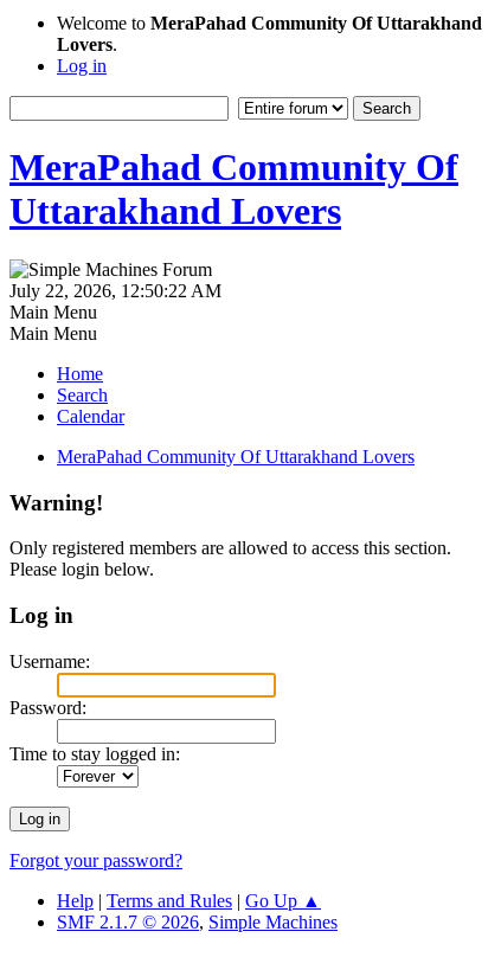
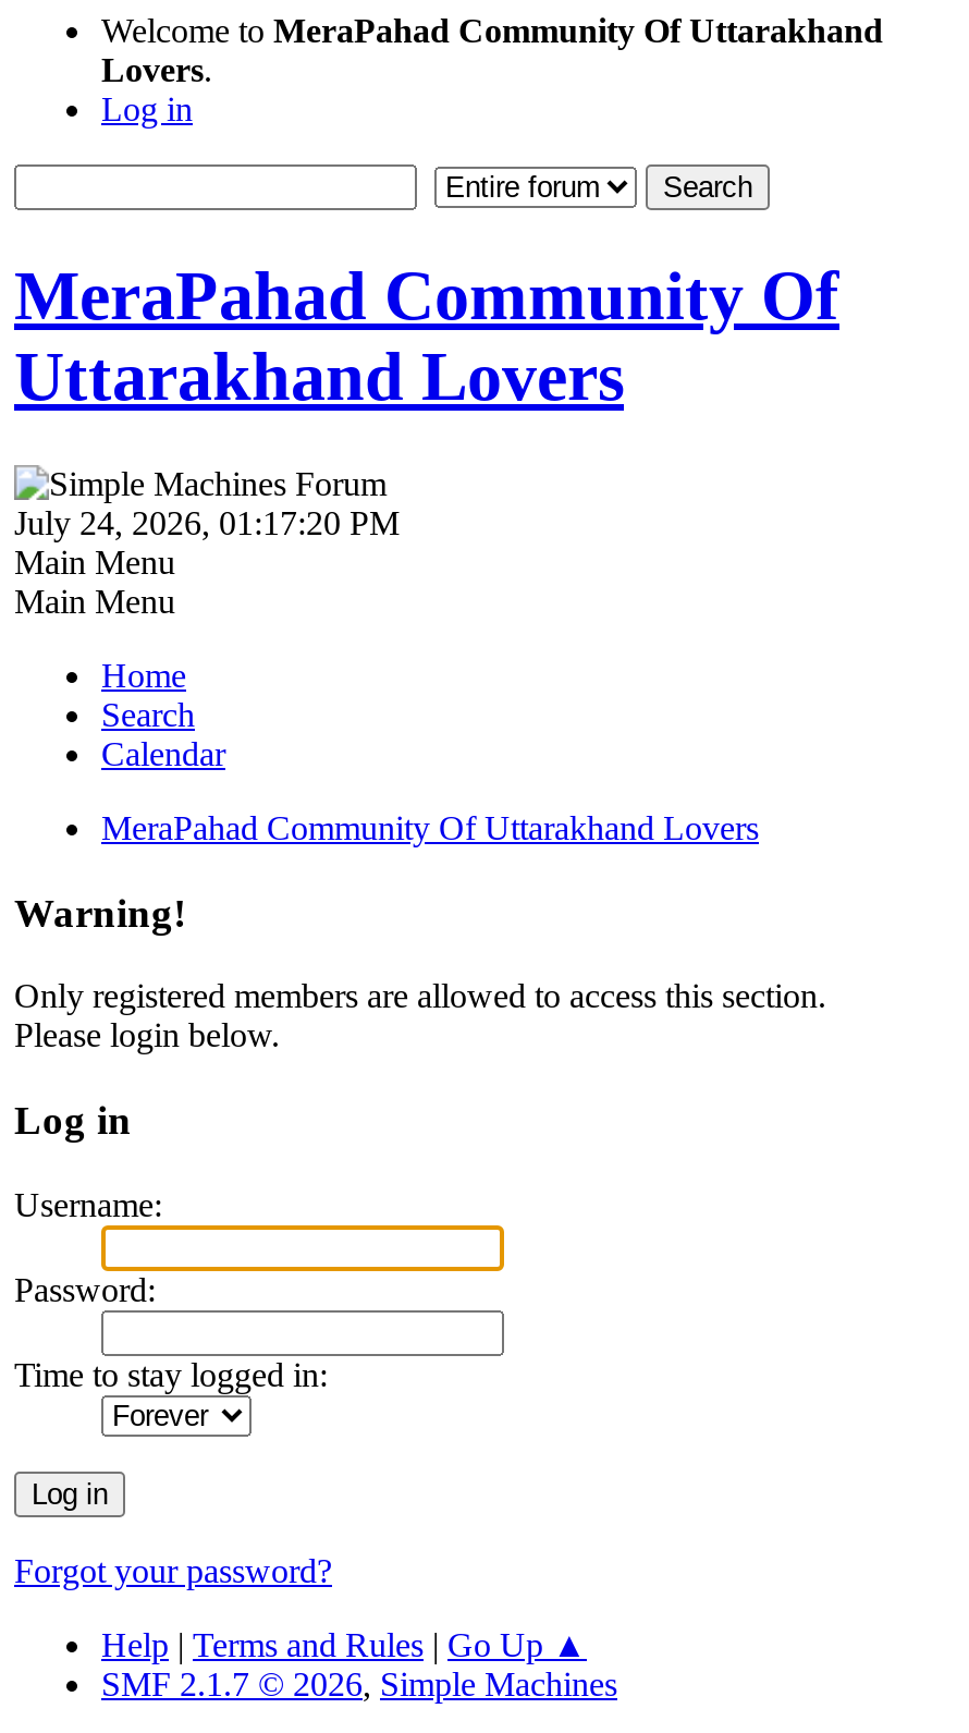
[9,281,221,301] July 22, 2026, 12:50:22 AM -> [14,504,400,541] July 24, 2026, 01:17:20 PM

